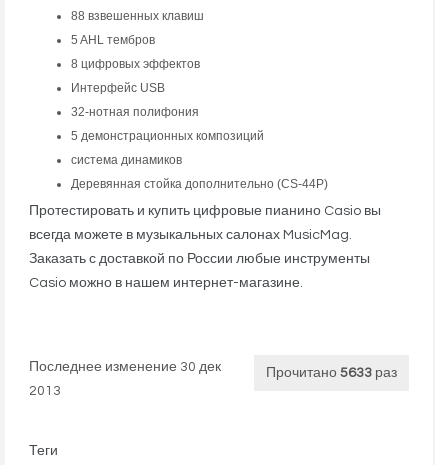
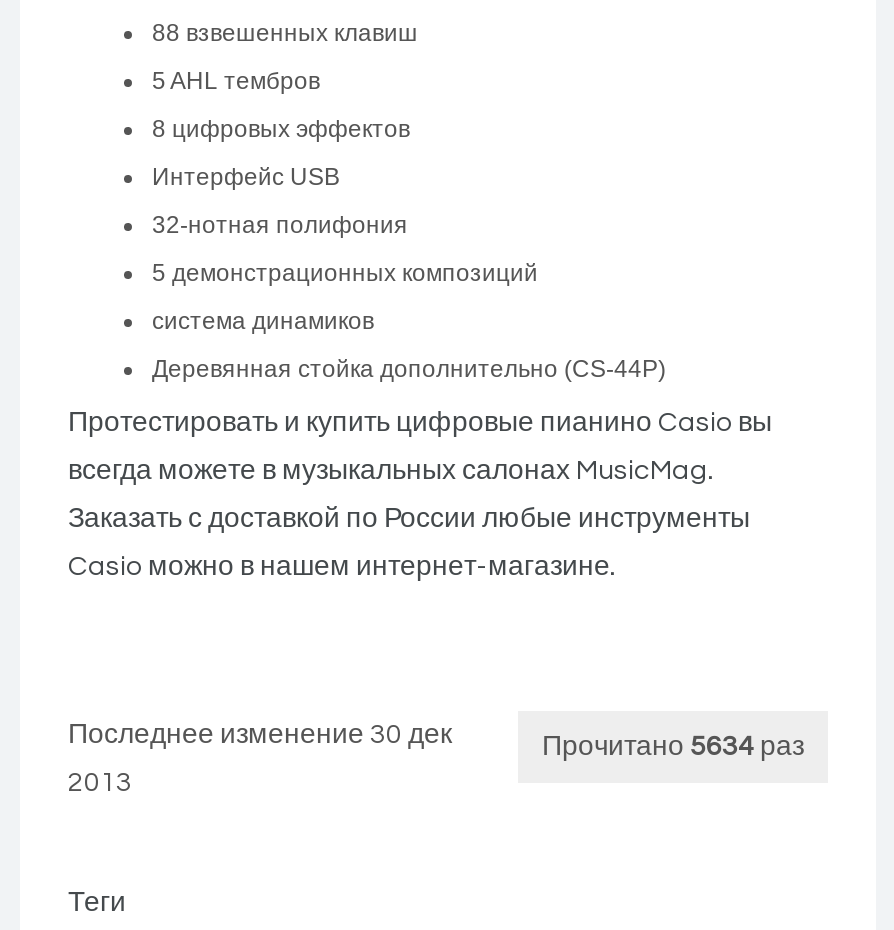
[266,366,397,380] Прочитано 5633 раз -> [542,733,804,761] Прочитано 5634 раз

